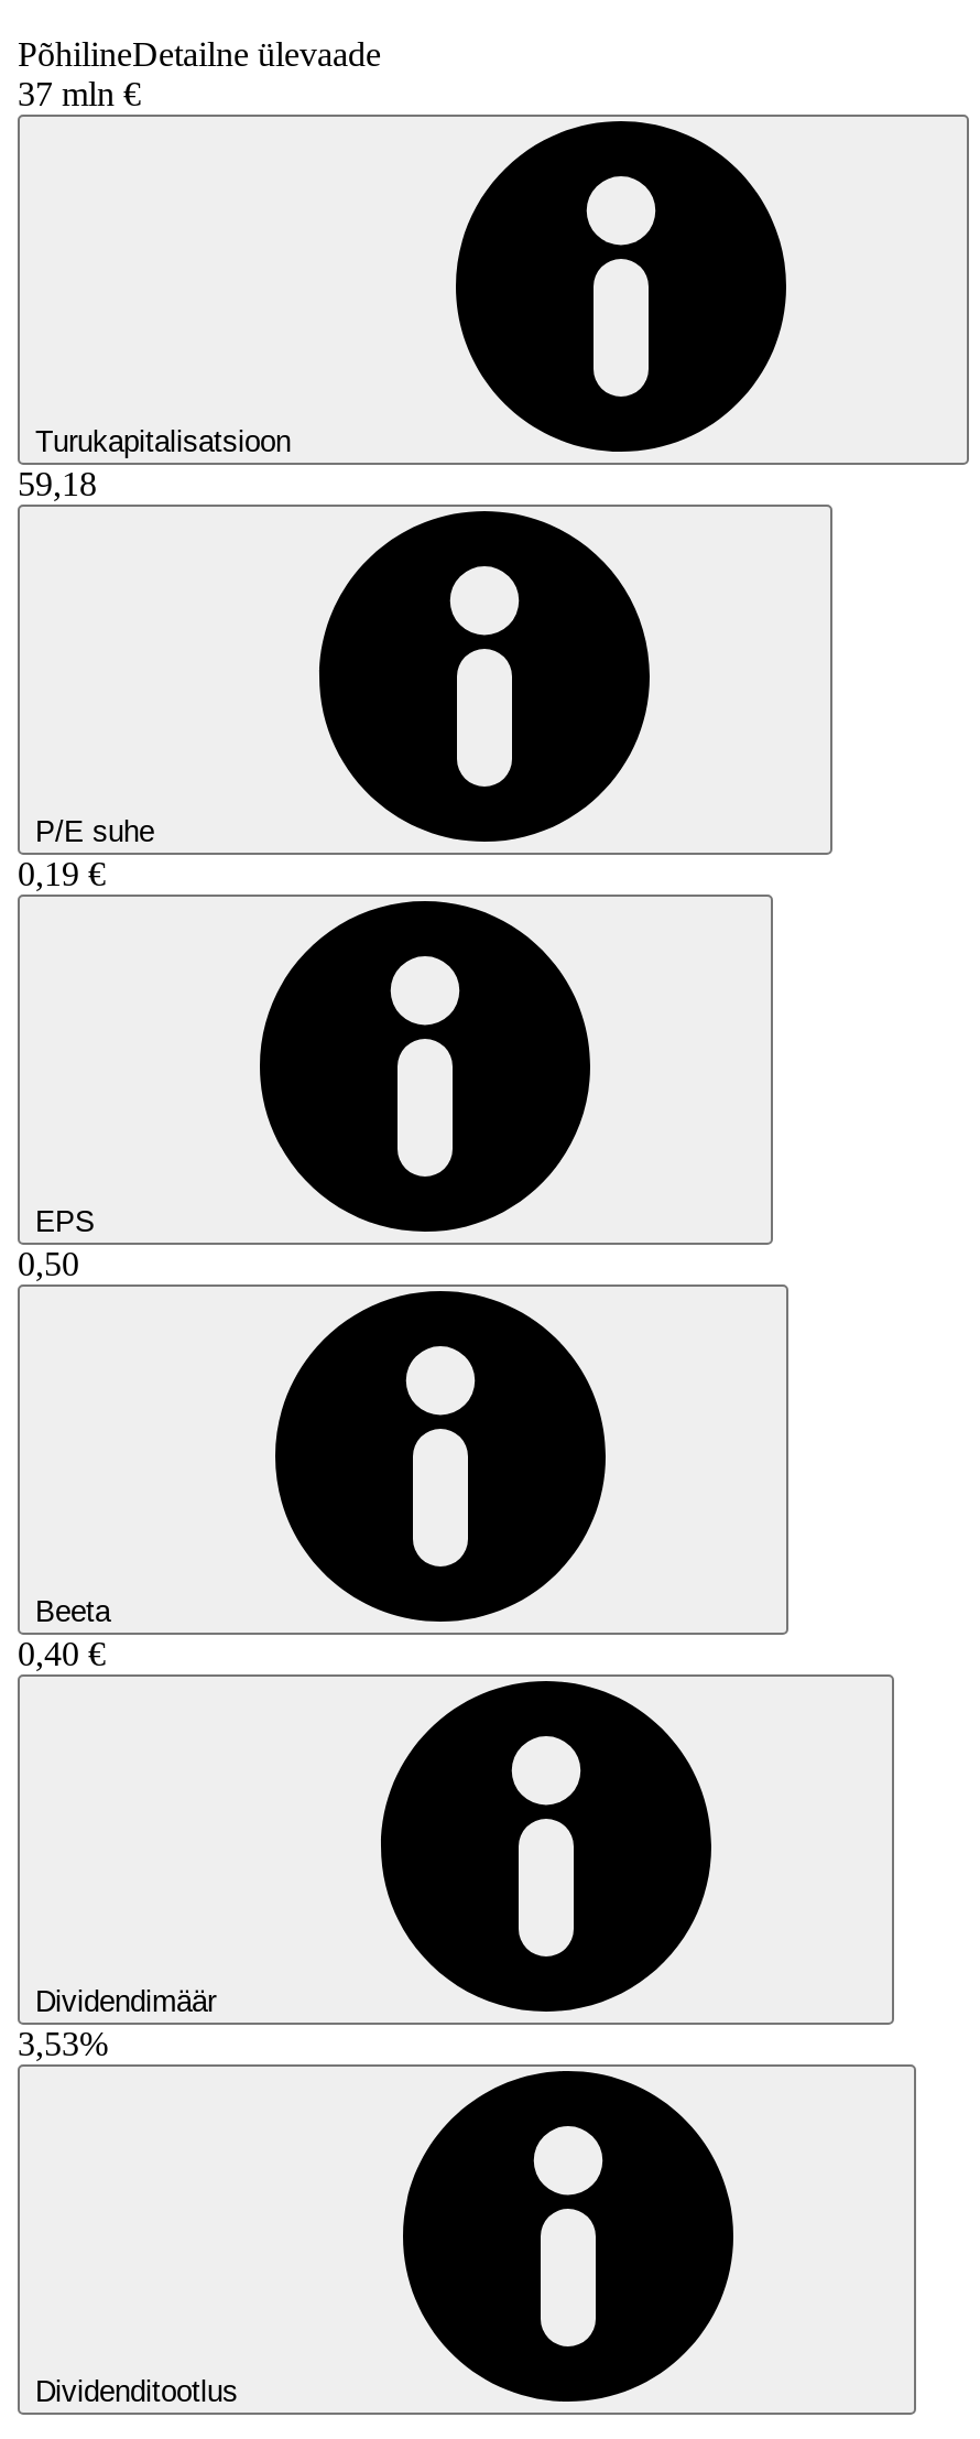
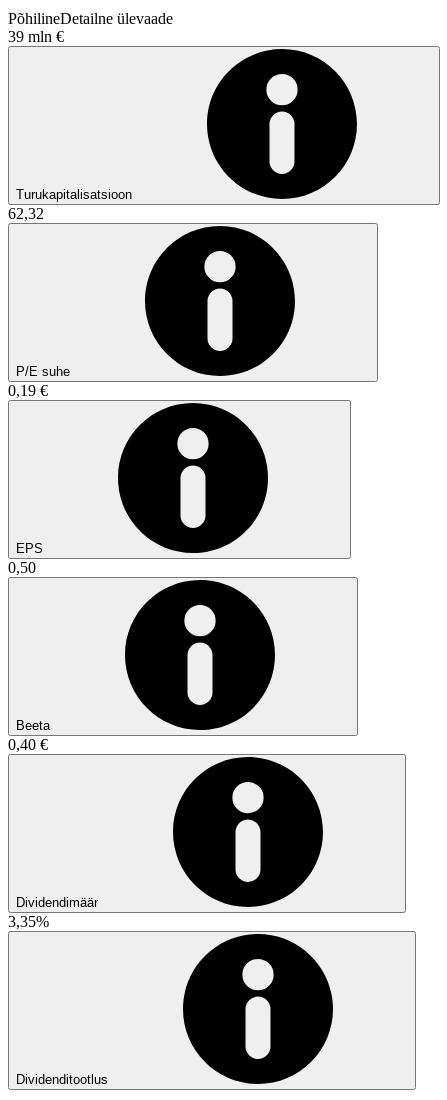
[18,75,141,113] 37 mln € -> [8,28,64,45] 39 mln €
[18,465,97,503] 59,18 -> [8,205,44,222] 62,32
[18,2025,108,2063] 3,53% -> [8,913,49,930] 3,35%

